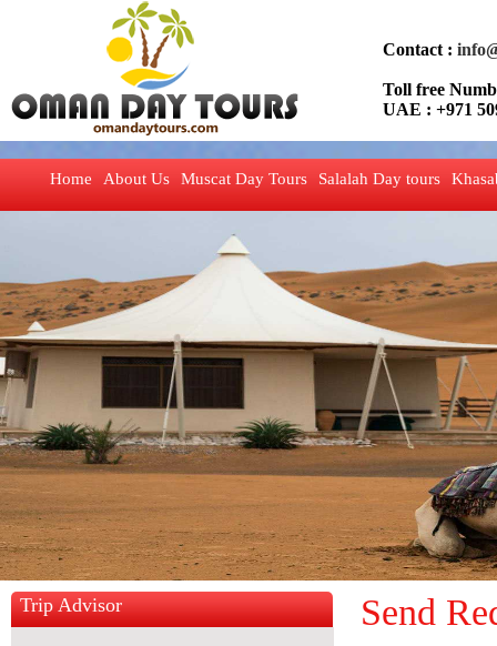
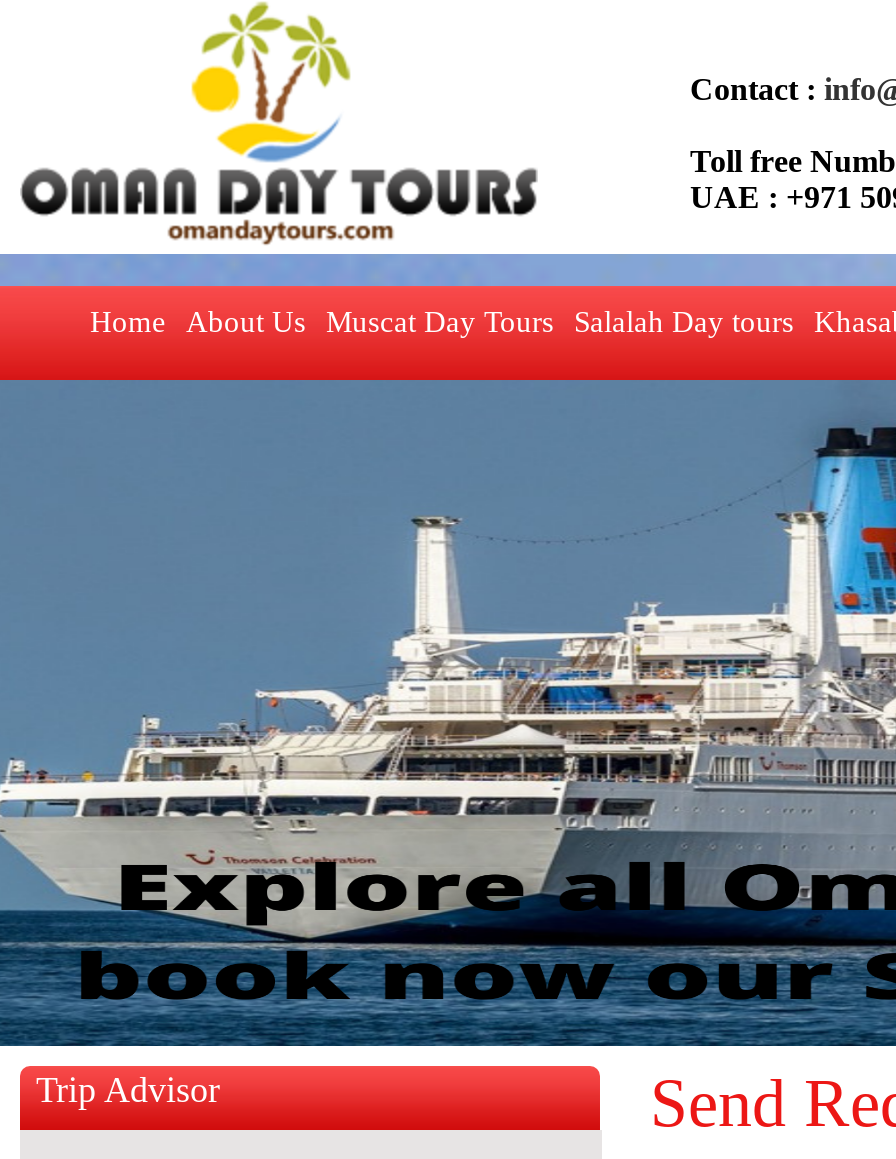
[3,210,494,582] [image] -> [6,378,890,1048] [image]

